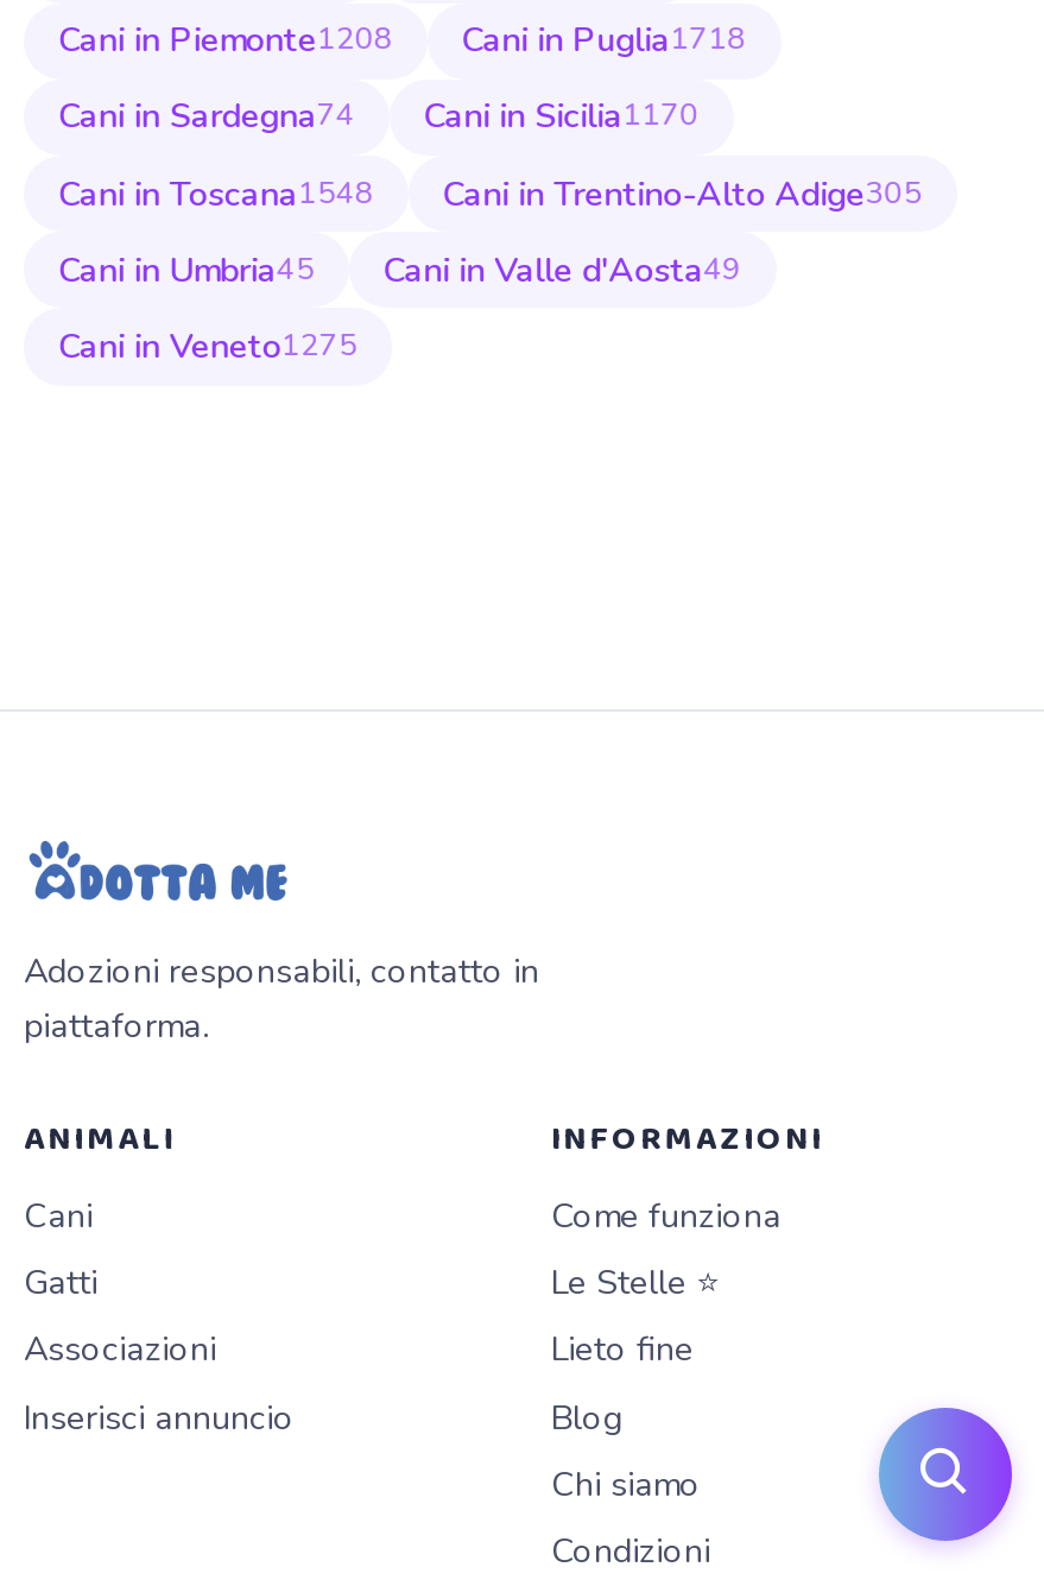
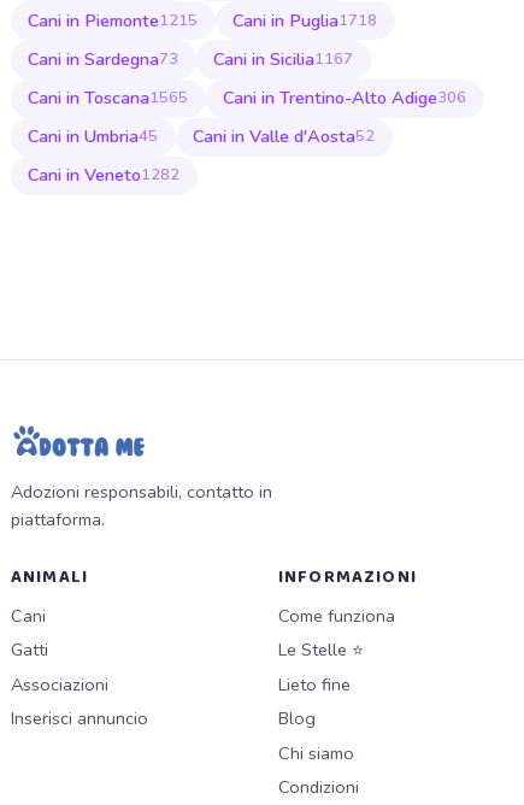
[58,16,393,63] Cani in Piemonte1208 -> [28,8,198,32] Cani in Piemonte1215
[58,92,355,140] Cani in Sardegna74 -> [28,47,179,71] Cani in Sardegna73
[423,92,699,140] Cani in Sicilia1170 -> [213,47,353,71] Cani in Sicilia1167
[58,169,374,216] Cani in Toscana1548 -> [28,86,188,110] Cani in Toscana1565
[442,169,922,216] Cani in Trentino-Alto Adige305 -> [223,86,466,110] Cani in Trentino-Alto Adige306
[383,245,742,293] Cani in Valle d'Aosta49 -> [193,124,375,149] Cani in Valle d'Aosta52
[58,322,357,369] Cani in Veneto1275 -> [28,163,180,187] Cani in Veneto1282
[872,1404,1019,1554] [image] -> none

